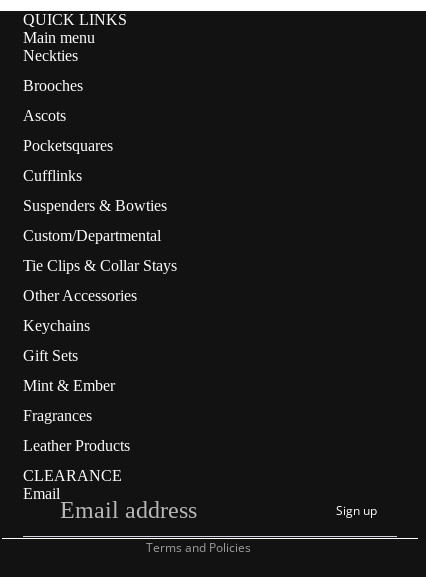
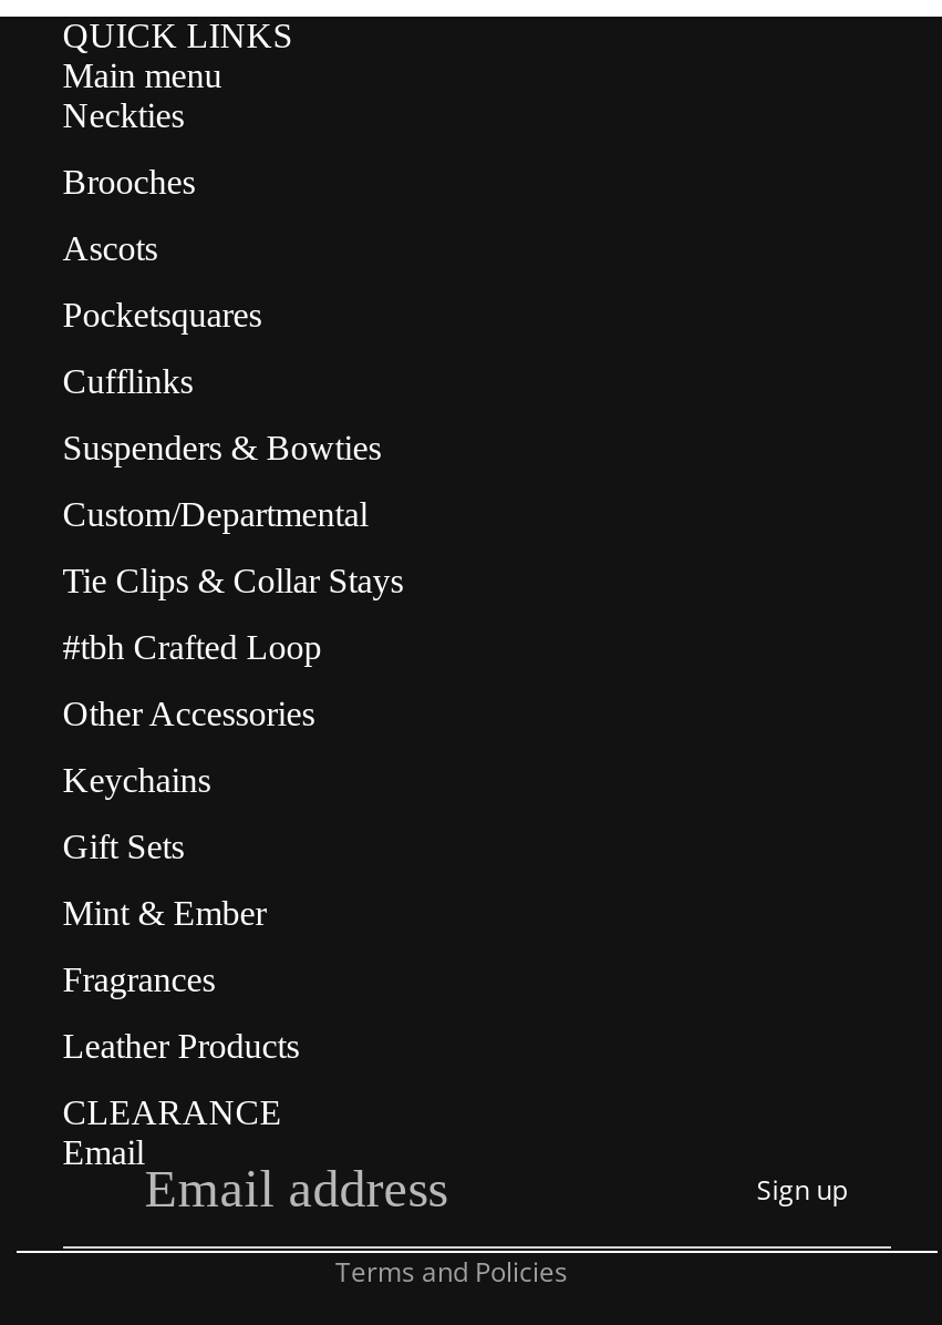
none -> [63,628,322,666] #tbh Crafted Loop

